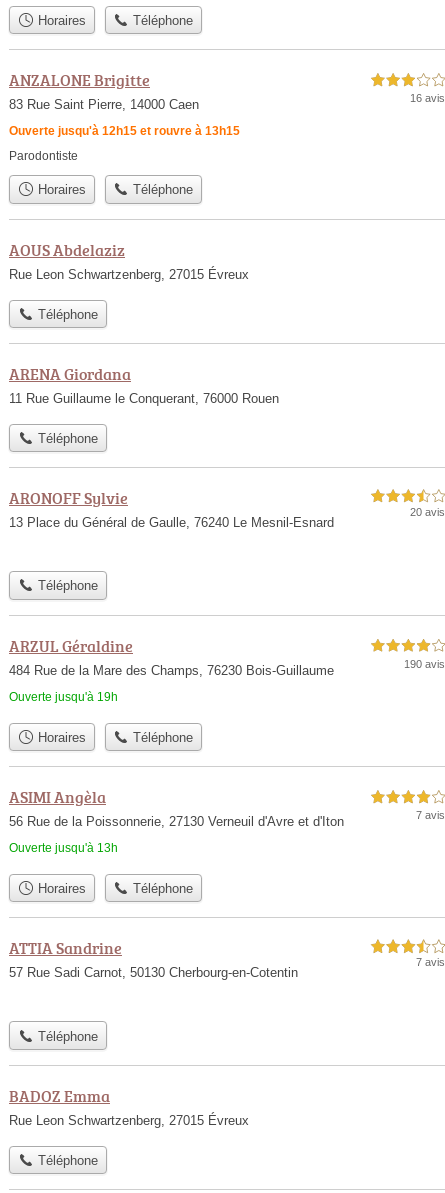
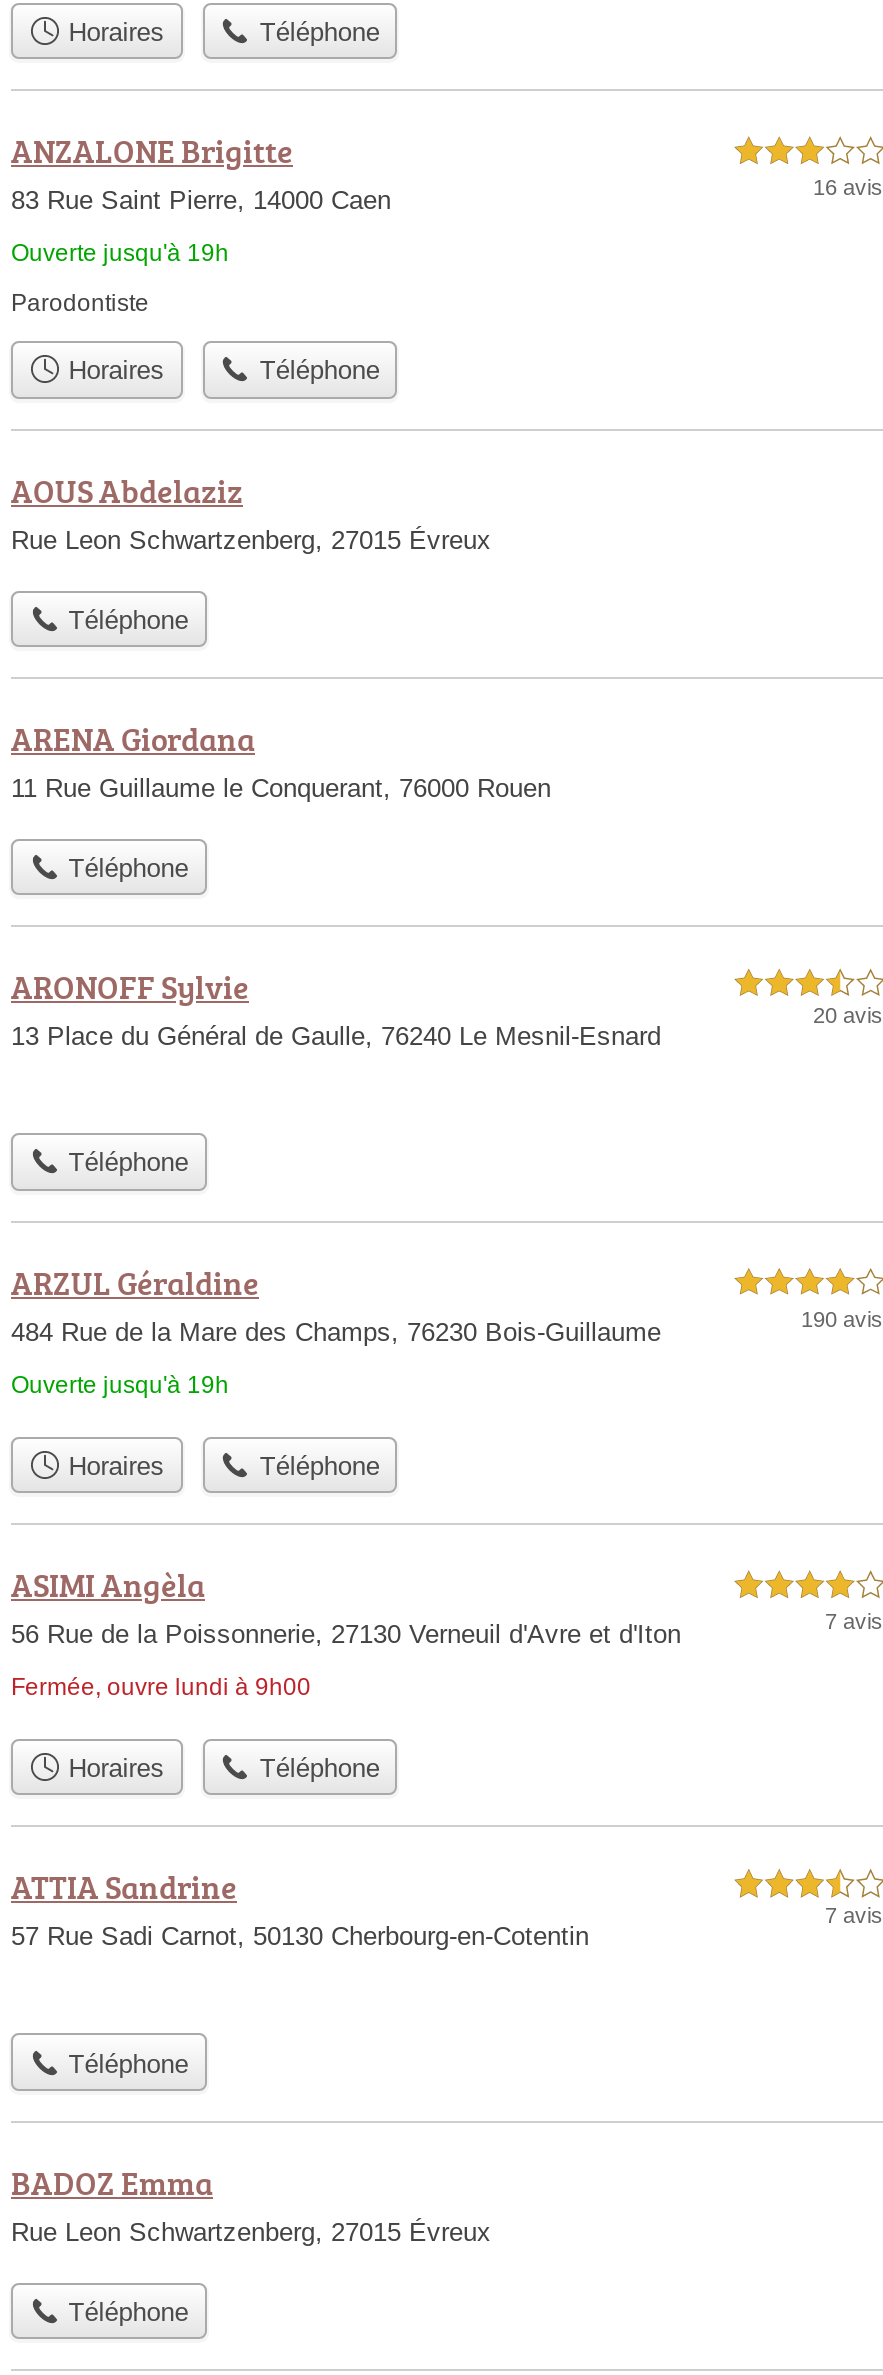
[9,124,240,138] Ouverte jusqu'à 12h15 et rouvre à 13h15 -> [11,239,229,267] Ouverte jusqu'à 19h
[9,841,118,855] Ouverte jusqu'à 13h -> [11,1673,311,1701] Fermée, ouvre lundi à 9h00

